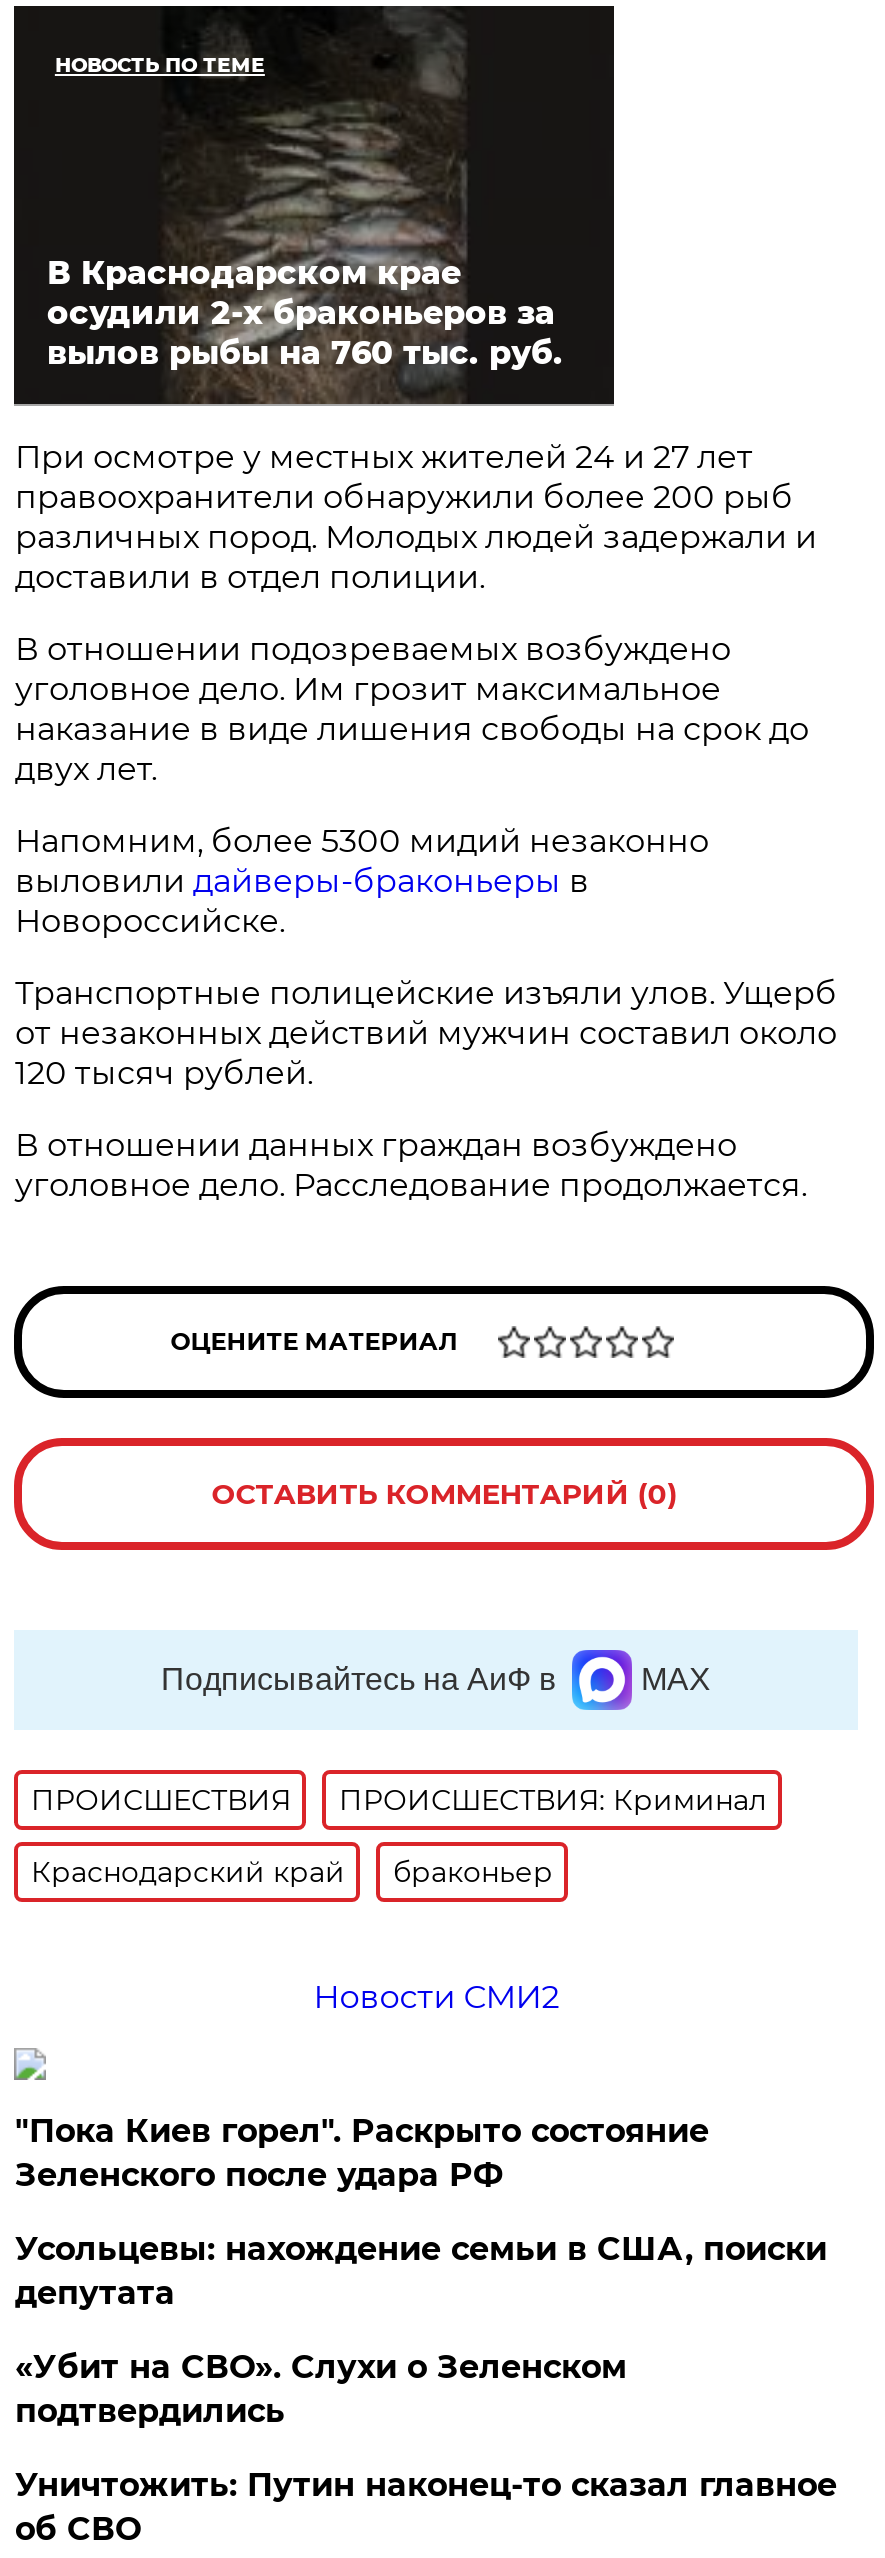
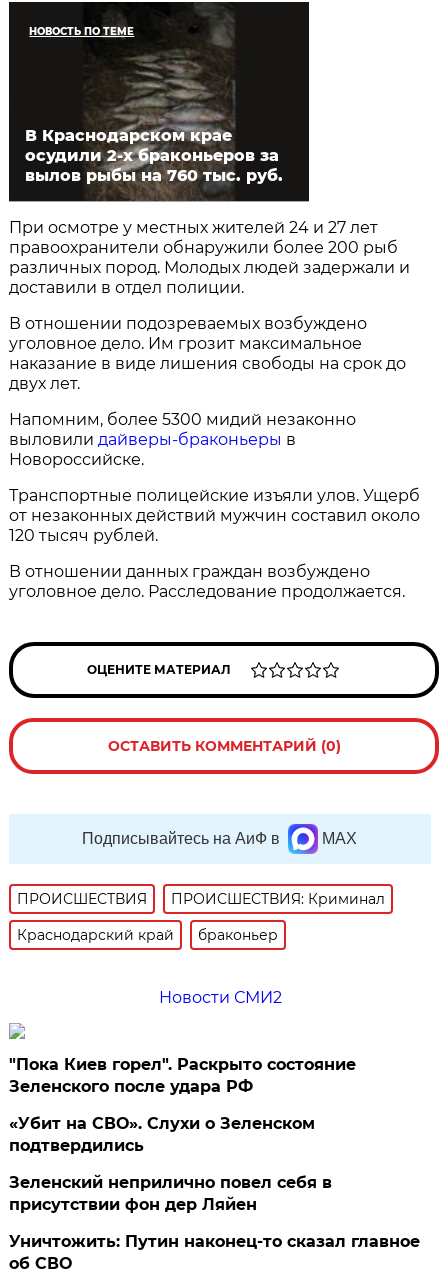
[15,2229,827,2311] Усольцевы: нахождение семьи в США, поиски | депутата -> none
moved [15,2347,627,2429] -> [9,1114,315,1155]: «Убит на СВО». Слухи о Зеленском | подтвердились
none -> [9,1173,332,1214] Зеленский неприлично повел cебя в | присутствии фон дер Ляйен

